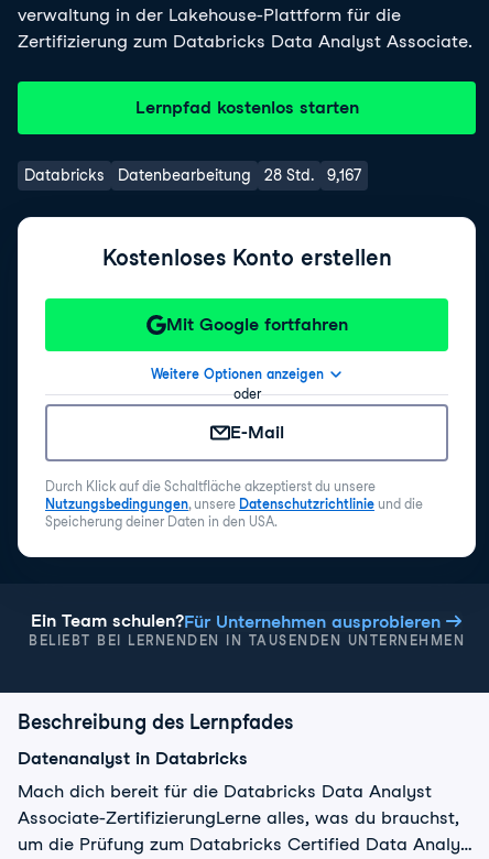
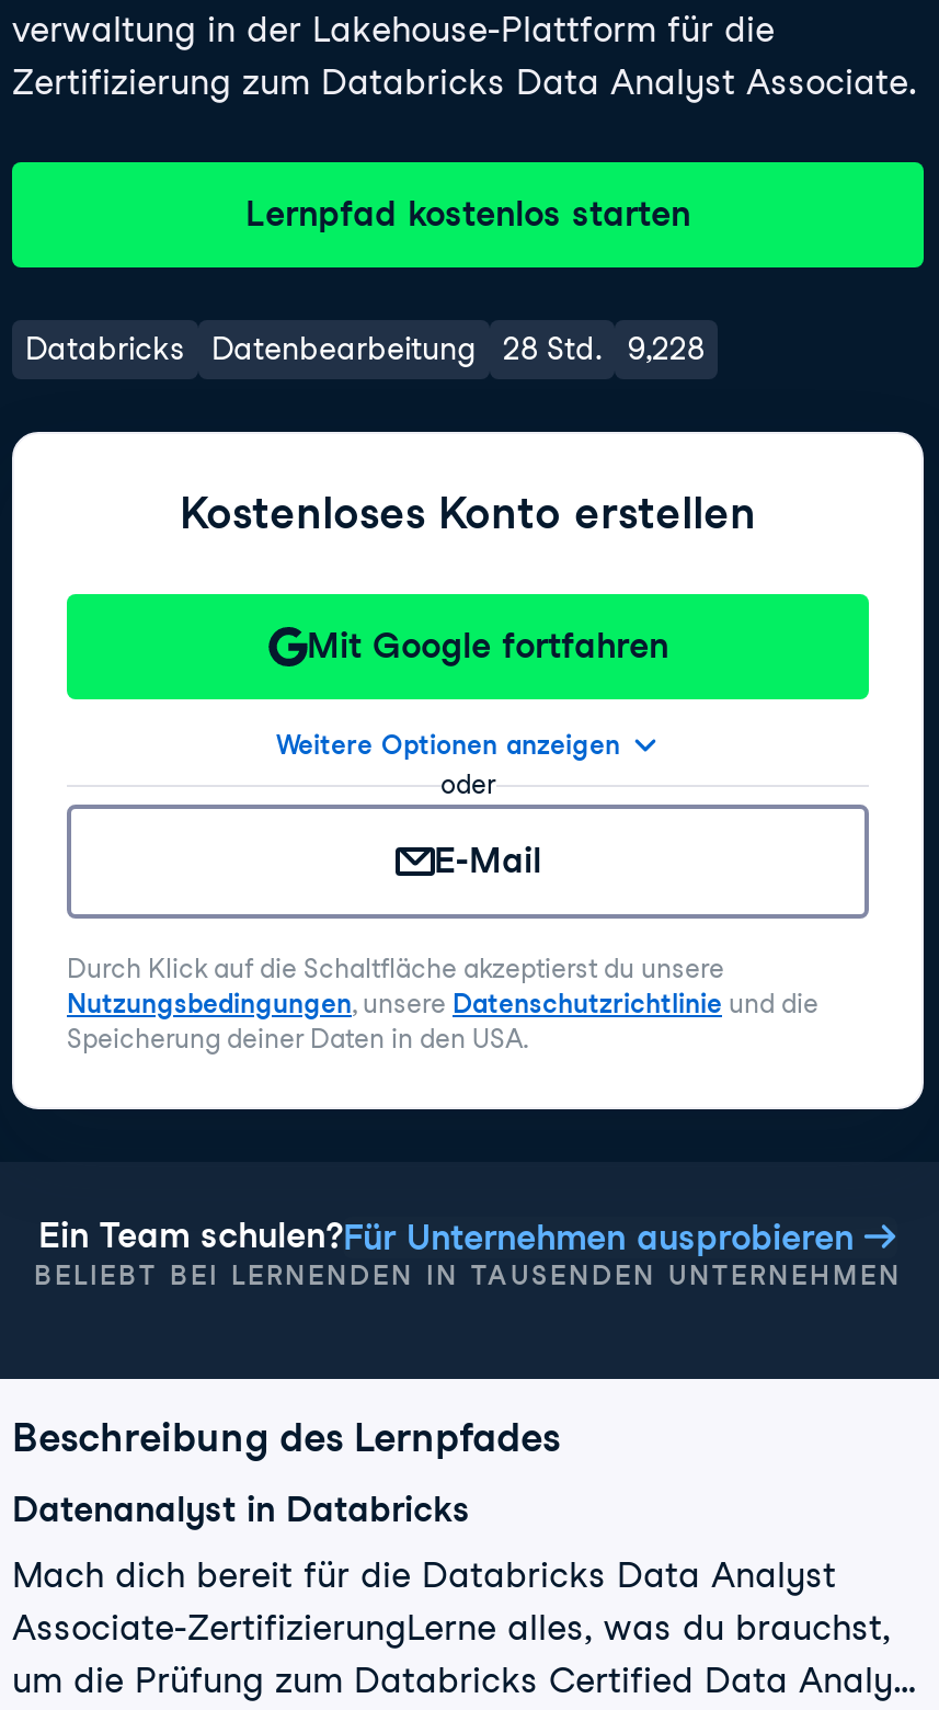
[24,166,361,184] Databricks Datenbearbeitung 28 Std. 9,167 -> [25,331,705,366] Databricks Datenbearbeitung 28 Std. 9,228

